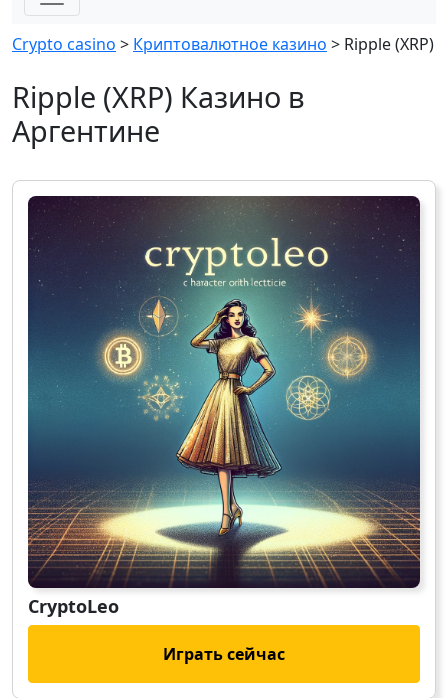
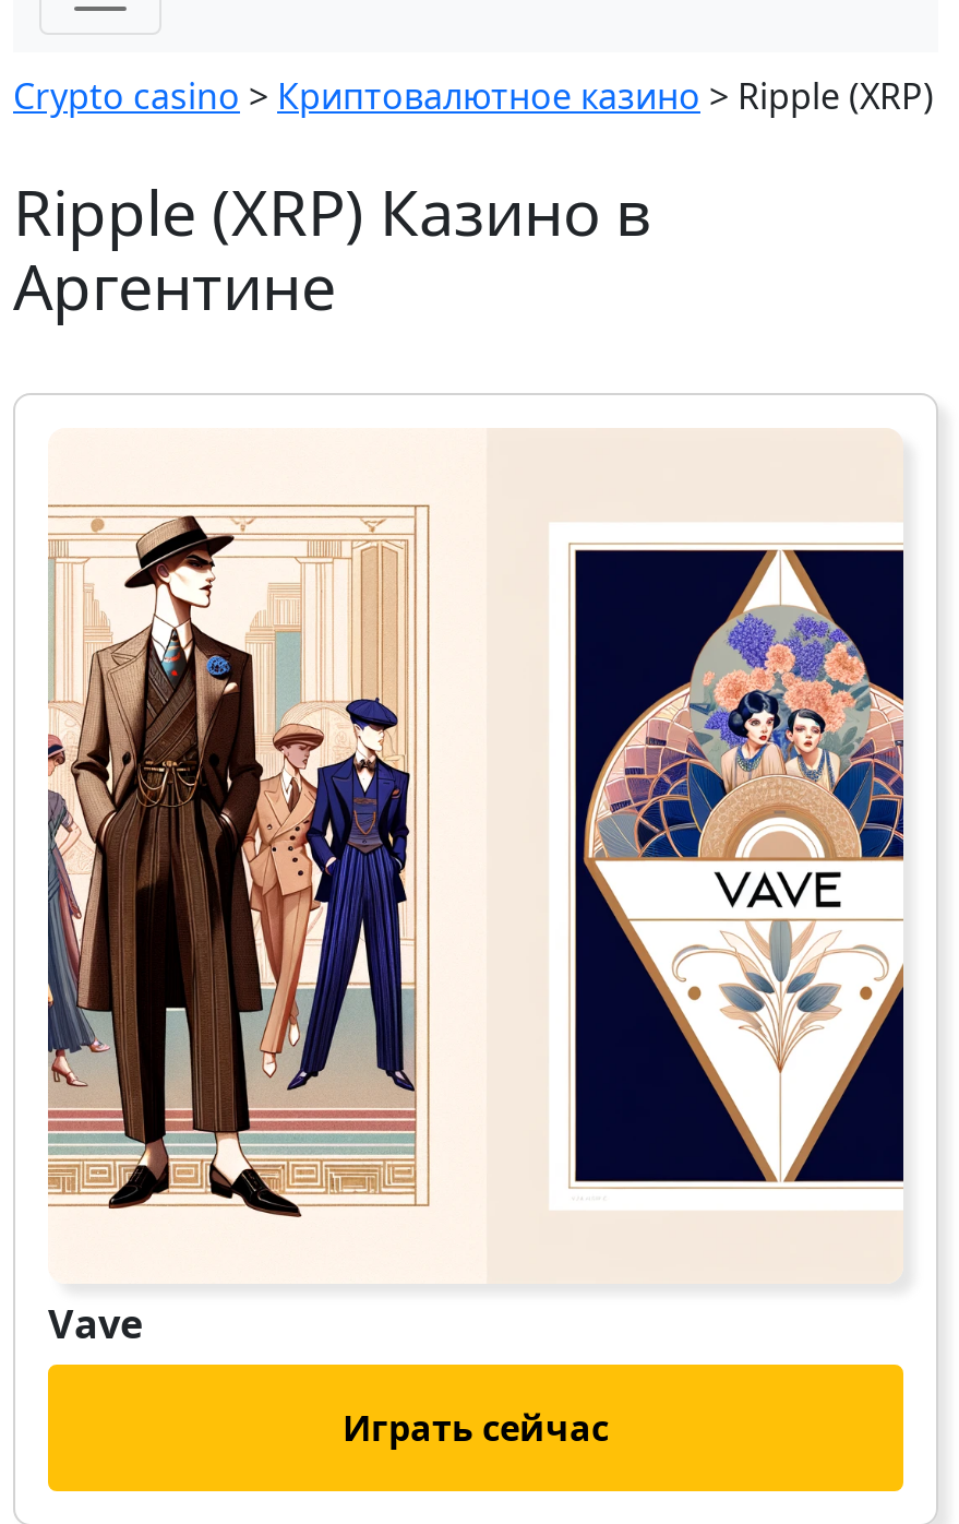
[27,195,421,618] [image] | CryptoLeo -> [46,428,906,1349] [image] | Vave

